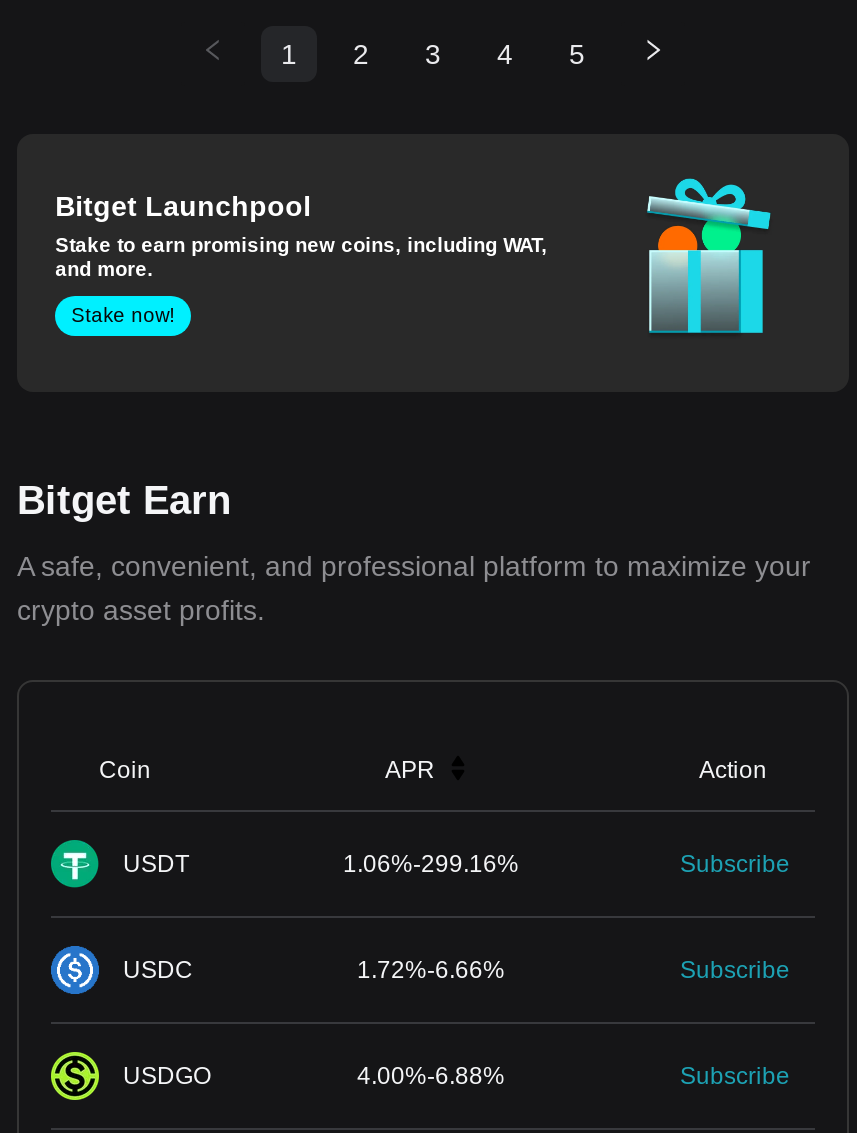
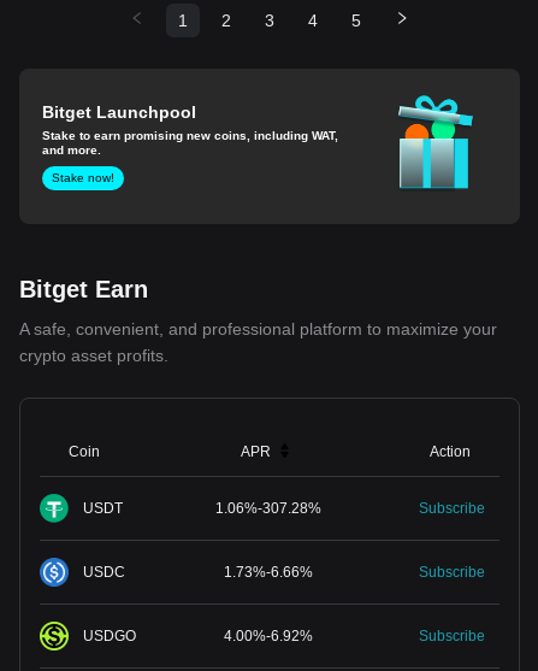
[343,849,519,877] 1.06%-299.16% -> [215,499,321,516] 1.06%-307.28%
[357,955,505,983] 1.72%-6.66% -> [224,563,313,580] 1.73%-6.66%
[357,1061,505,1089] 4.00%-6.88% -> [224,627,313,644] 4.00%-6.92%

